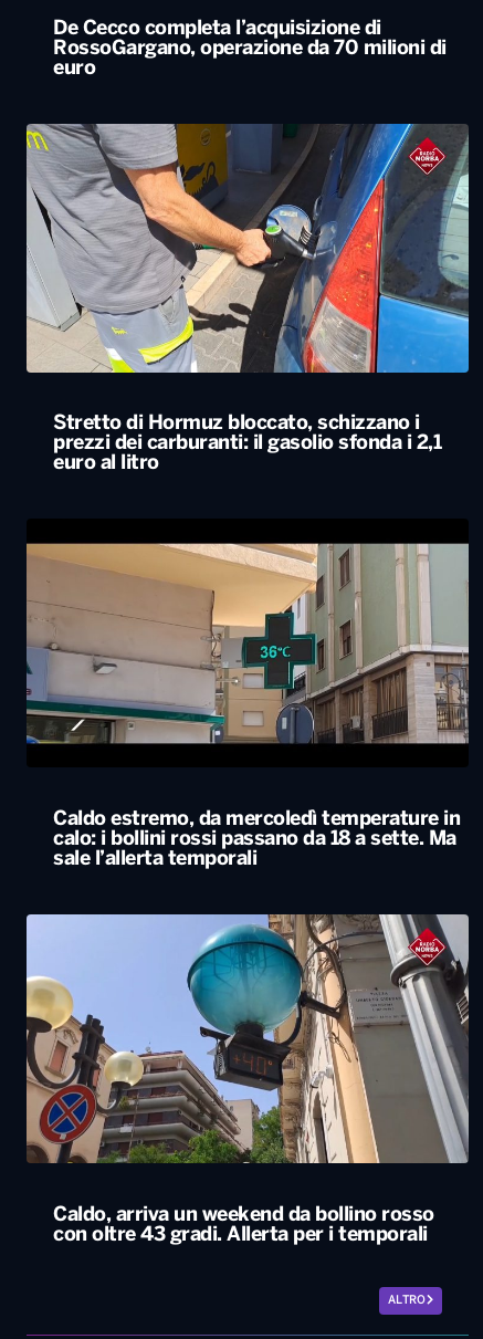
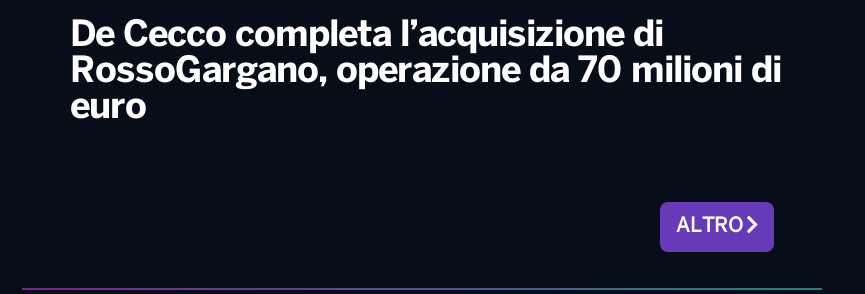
[25,123,470,474] [image] | Stretto di Hormuz bloccato, schizzano i | prezzi dei carburanti: il gasolio sfonda i 2,1 | euro al litro -> none
[25,542,470,744] [image] -> none
[53,811,460,870] Caldo estremo, da mercoledì temperature in | calo: i bollini rossi passano da 18 a sette. Ma | sale l’allerta temporali -> none
[25,913,470,1245] [image] | Caldo, arriva un weekend da bollino rosso | con oltre 43 gradi. Allerta per i temporali -> none

